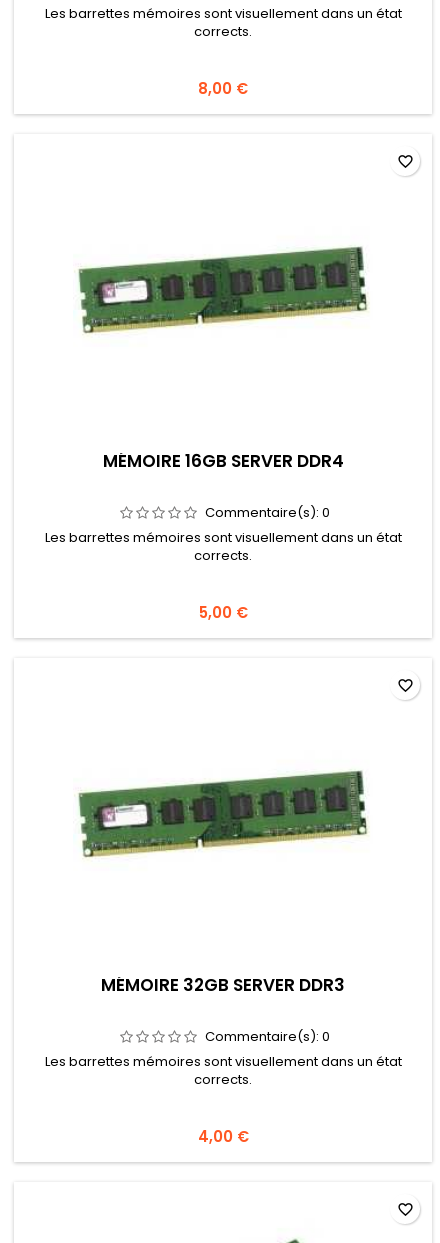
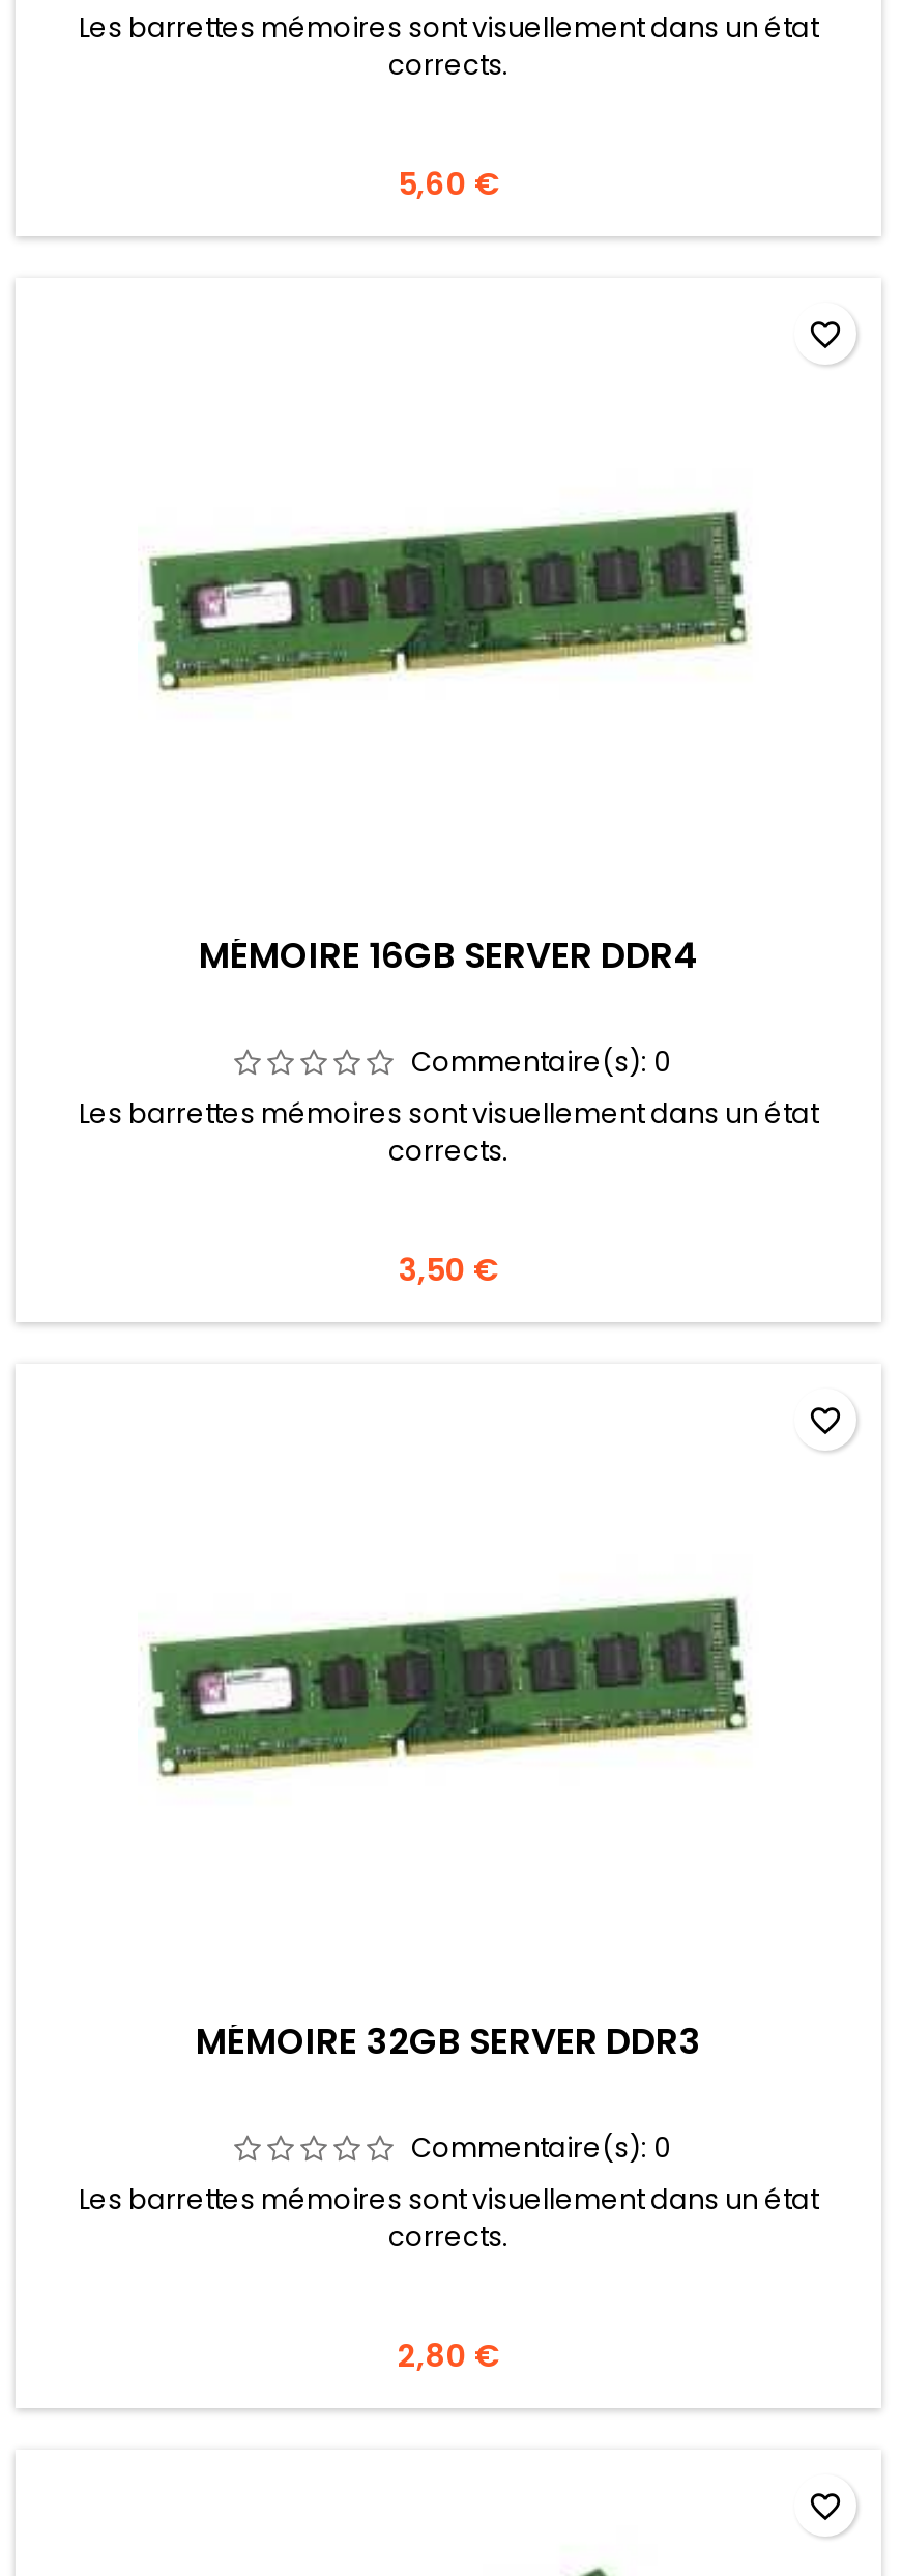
[198,78,248,99] 8,00 € -> [398,161,499,204] 5,60 €
[198,602,247,623] 5,00 € -> [399,1247,498,1290] 3,50 €
[197,1126,248,1147] 4,00 € -> [398,2333,499,2376] 2,80 €

